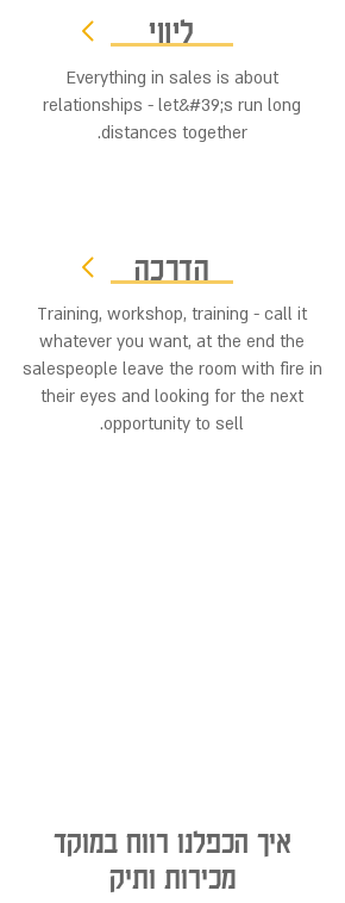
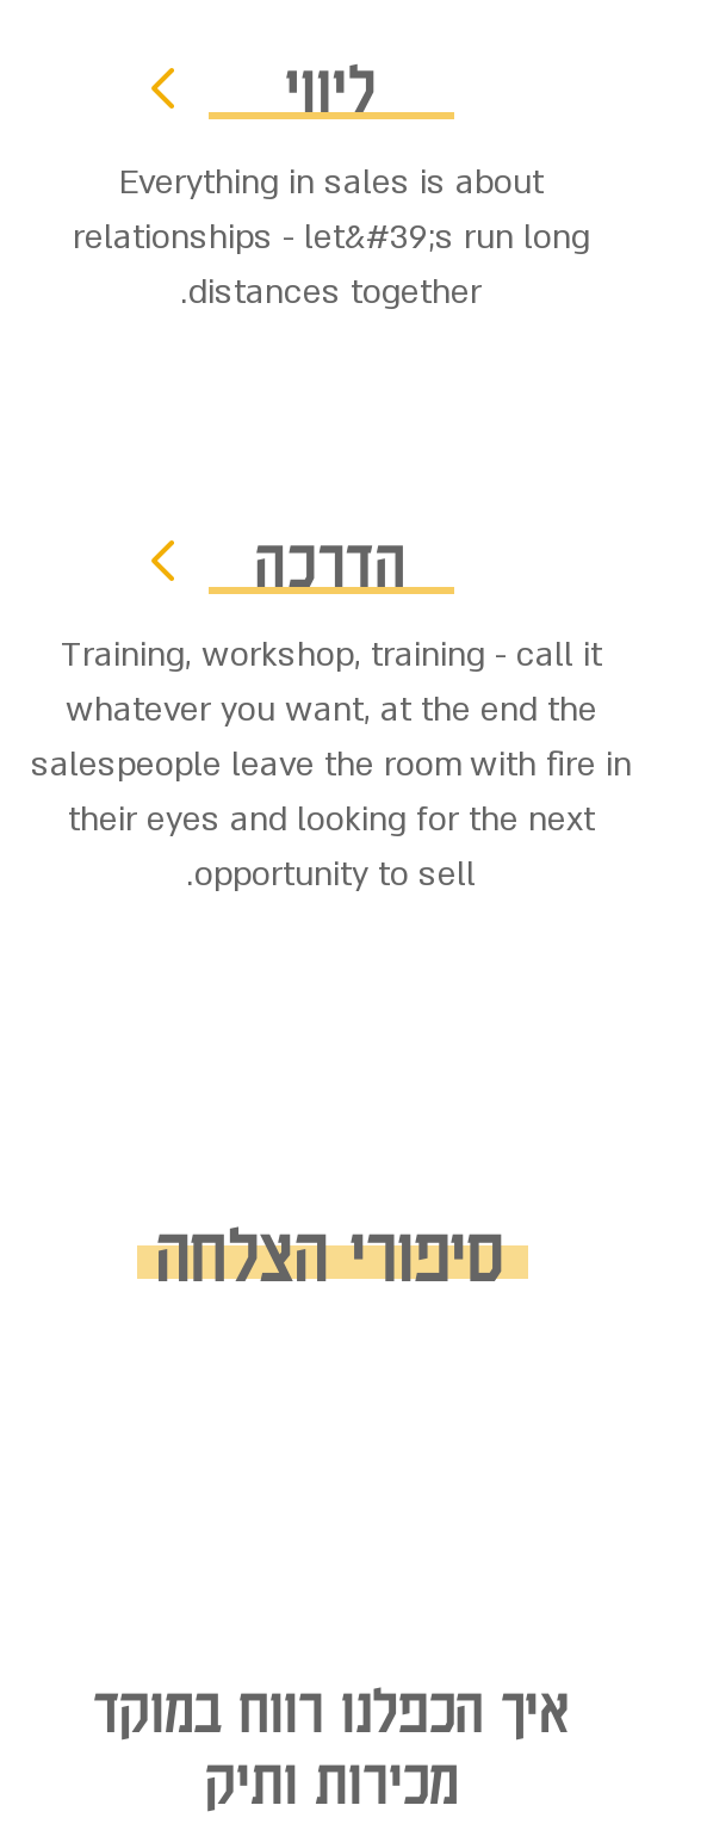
none -> [156,1207,504,1298] סיפורי הצלחה

